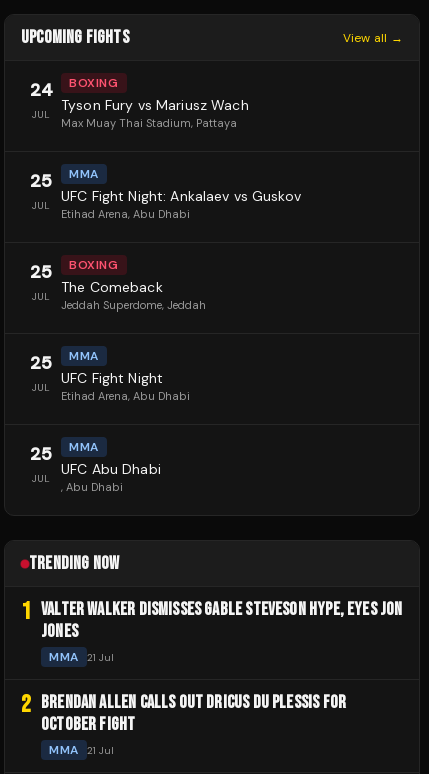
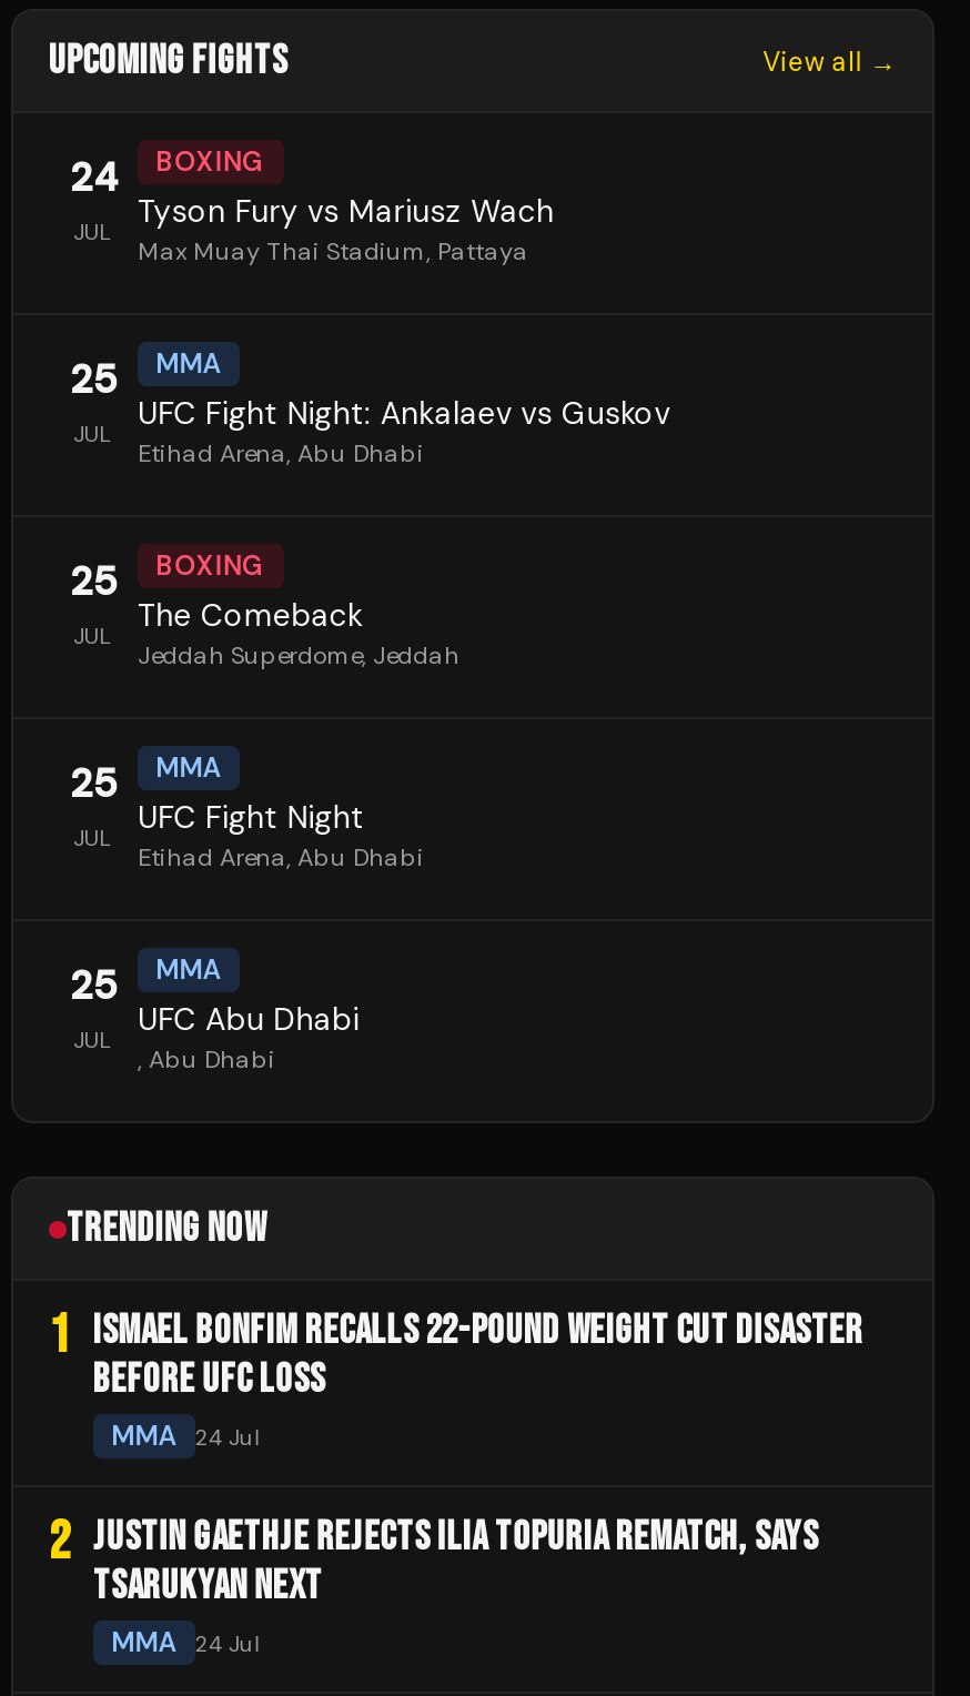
[21,597,402,642] 1 VALTER WALKER DISMISSES GABLE STEVESON HYPE, EYES JON | JONES -> [49,1303,863,1403] 1 ISMAEL BONFIM RECALLS 22-POUND WEIGHT CUT DISASTER | BEFORE UFC LOSS
[49,649,114,665] MMA 21 Jul -> [111,1419,261,1454] MMA 24 Jul
[21,690,346,735] 2 BRENDAN ALLEN CALLS OUT DRICUS DU PLESSIS FOR | OCTOBER FIGHT -> [49,1510,819,1609] 2 JUSTIN GAETHJE REJECTS ILIA TOPURIA REMATCH, SAYS | TSARUKYAN NEXT
[49,742,114,758] MMA 21 Jul -> [111,1625,261,1660] MMA 24 Jul

